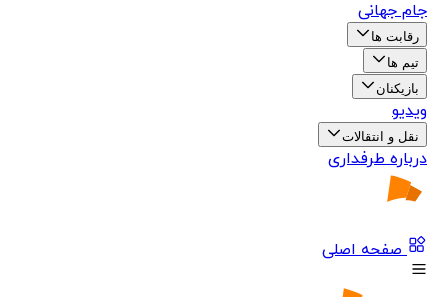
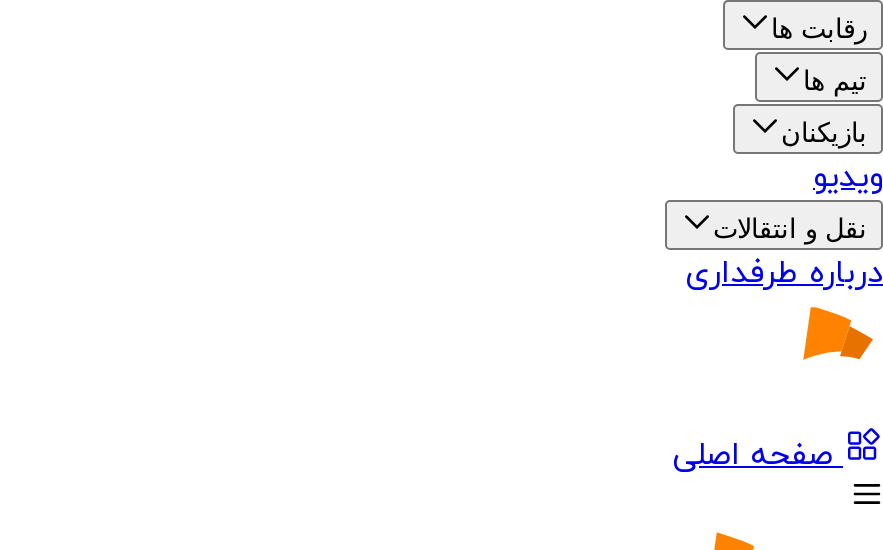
[358,0,427,22] جام جهانی -> none

